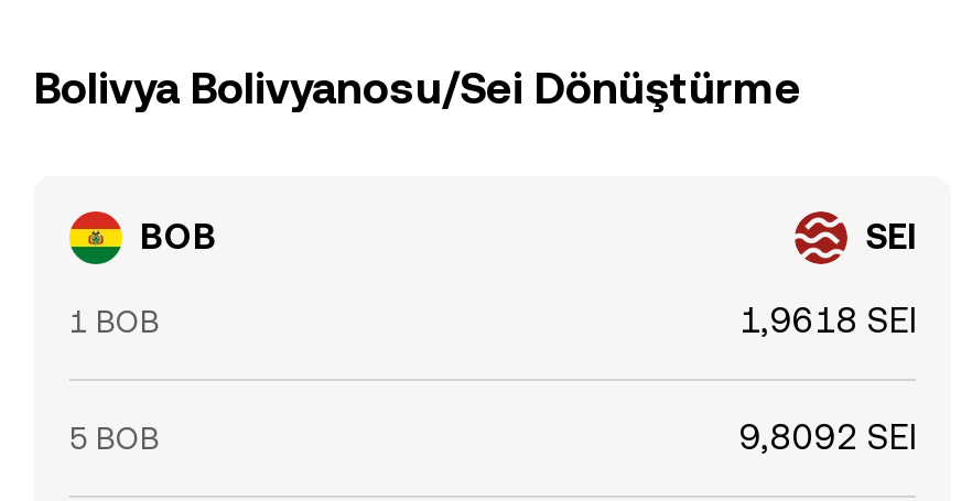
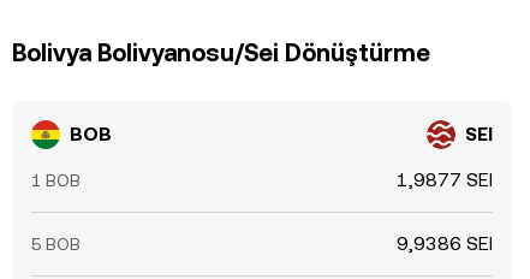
[739,299,916,341] 1,9618 SEI -> [397,168,493,191] 1,9877 SEI
[739,416,916,458] 9,8092 SEI -> [397,232,493,255] 9,9386 SEI

